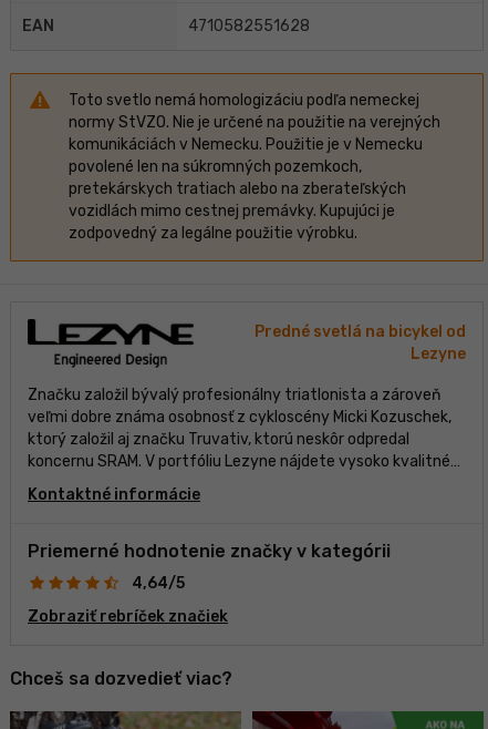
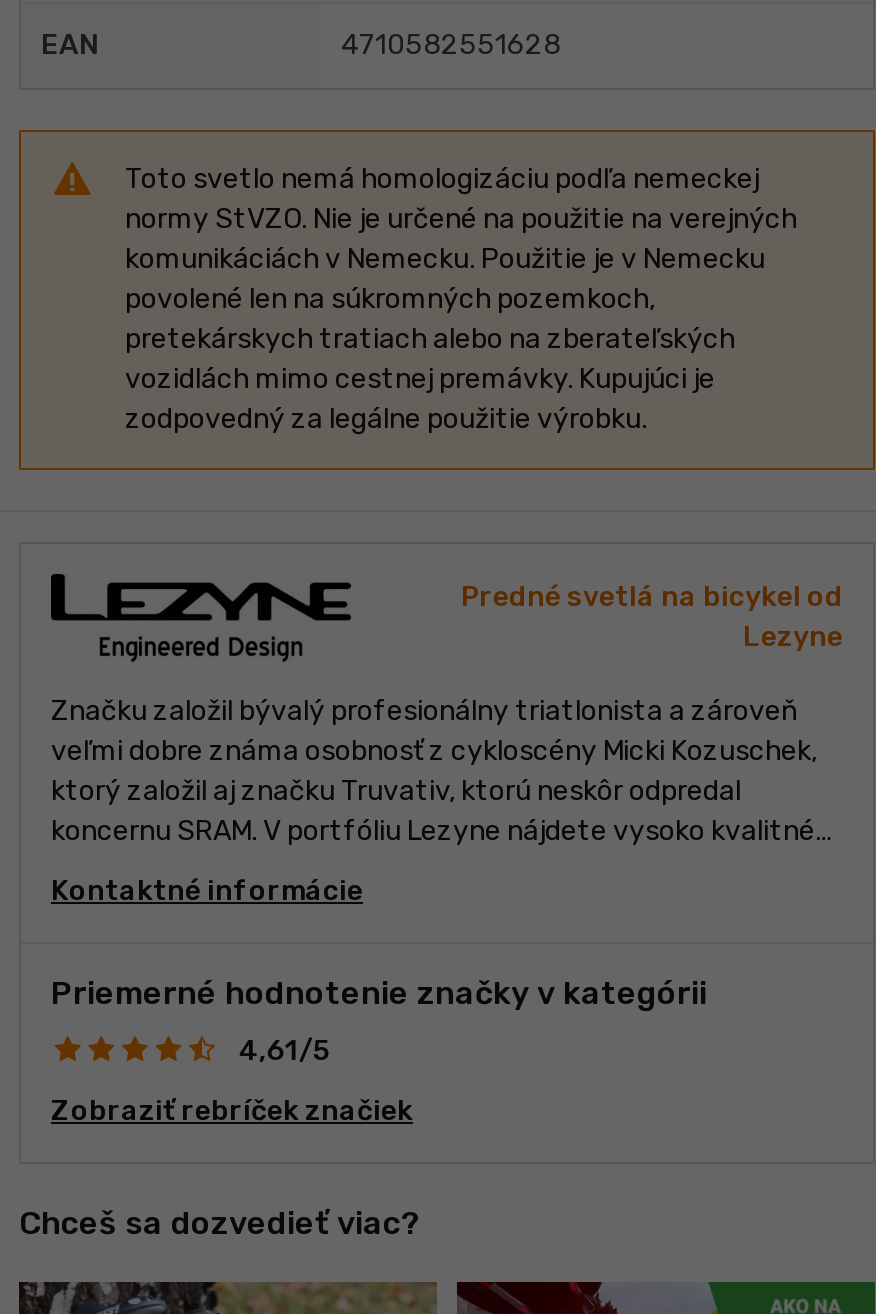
[132,574,185,593] 4,64/5 -> [239,1034,329,1068] 4,61/5

